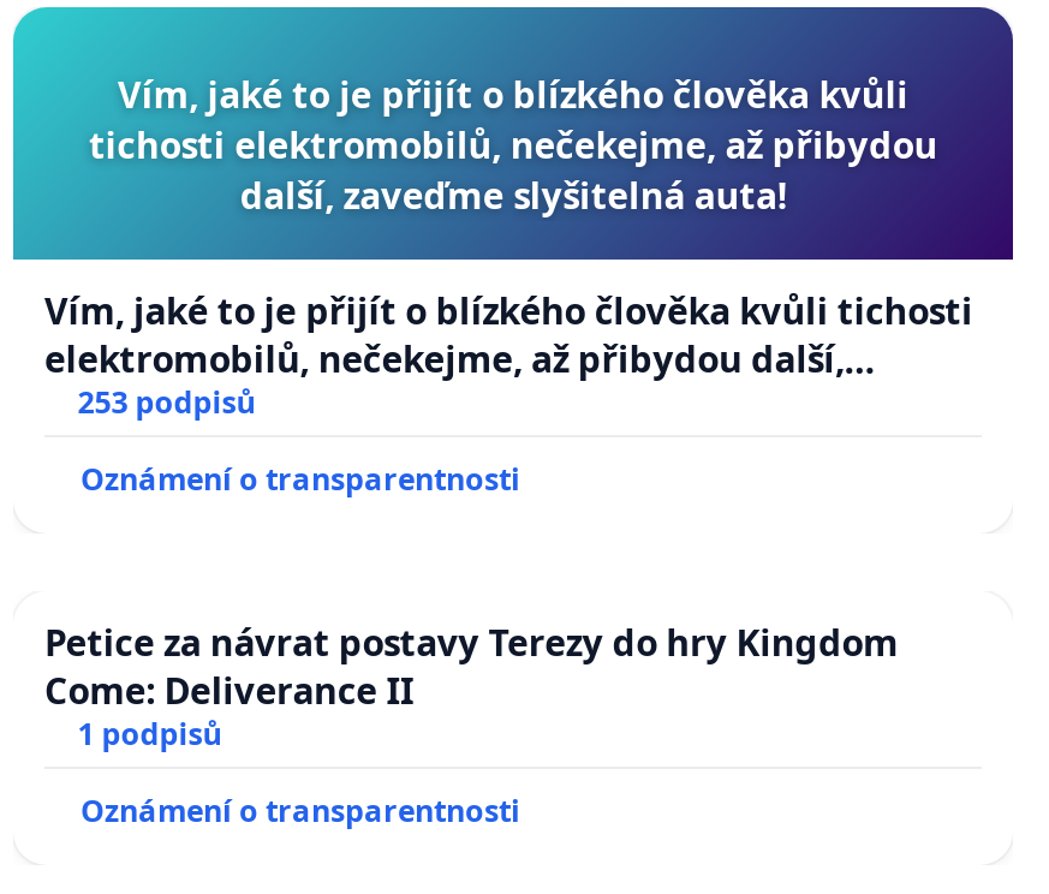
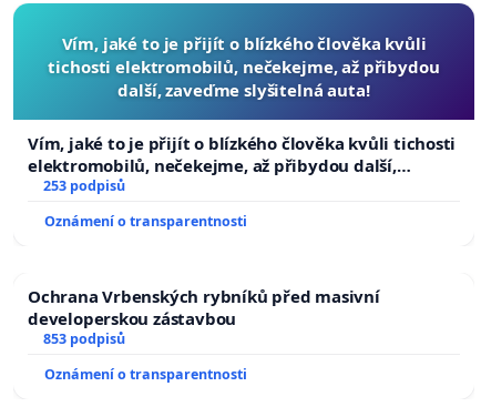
[44,618,898,755] Petice za návrat postavy Terezy do hry Kingdom | Come: Deliverance II | 1 podpisů -> [28,285,380,349] Ochrana Vrbenských rybníků před masivní | developerskou zástavbou | 853 podpisů

